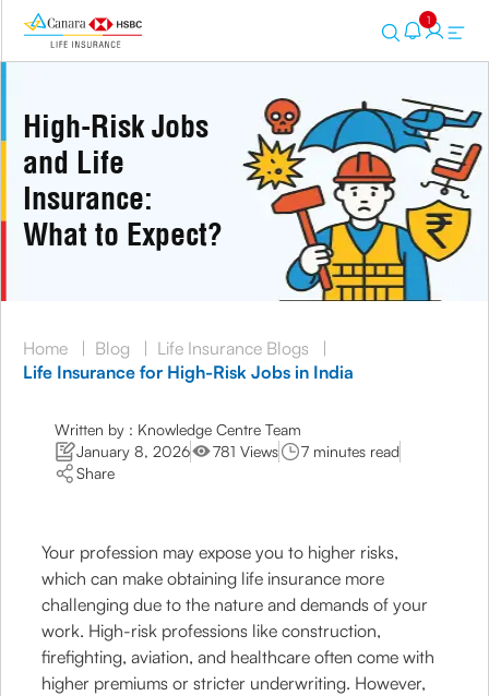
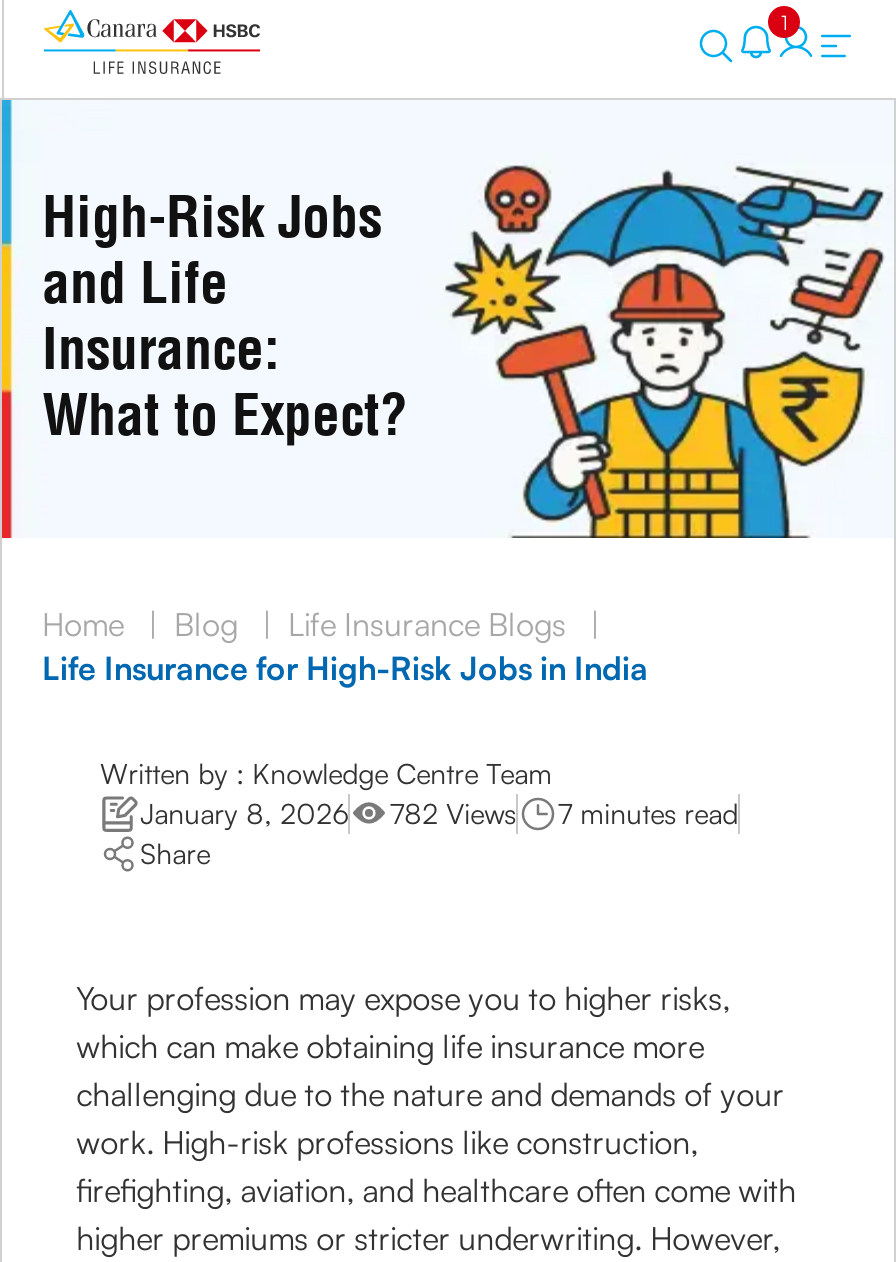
[77,442,400,460] January 8, 2026 781 Views 7 minutes read -> [140,796,738,830] January 8, 2026 782 Views 7 minutes read

